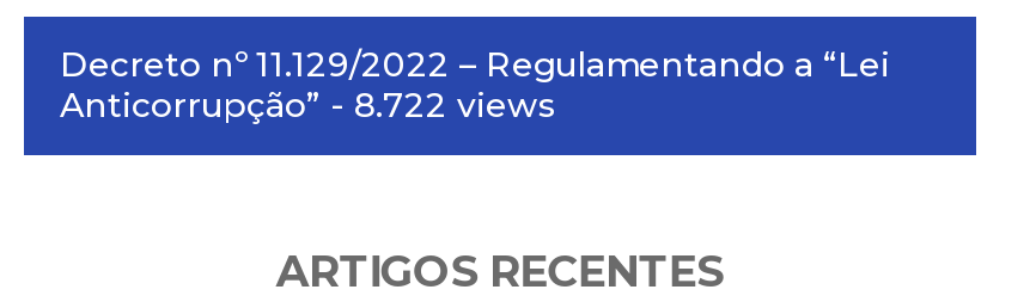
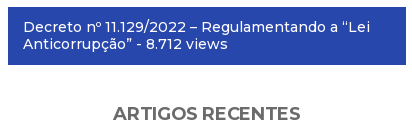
[60,83,557,126] Anticorrupção” - 8.722 views -> [23,35,228,53] Anticorrupção” - 8.712 views

